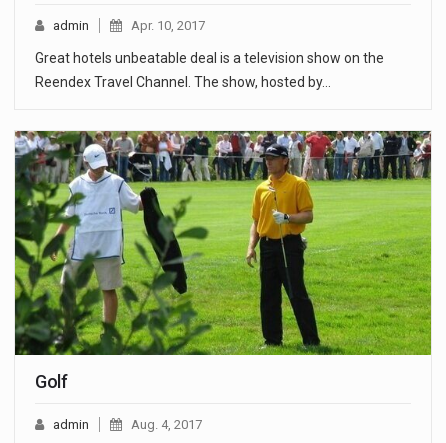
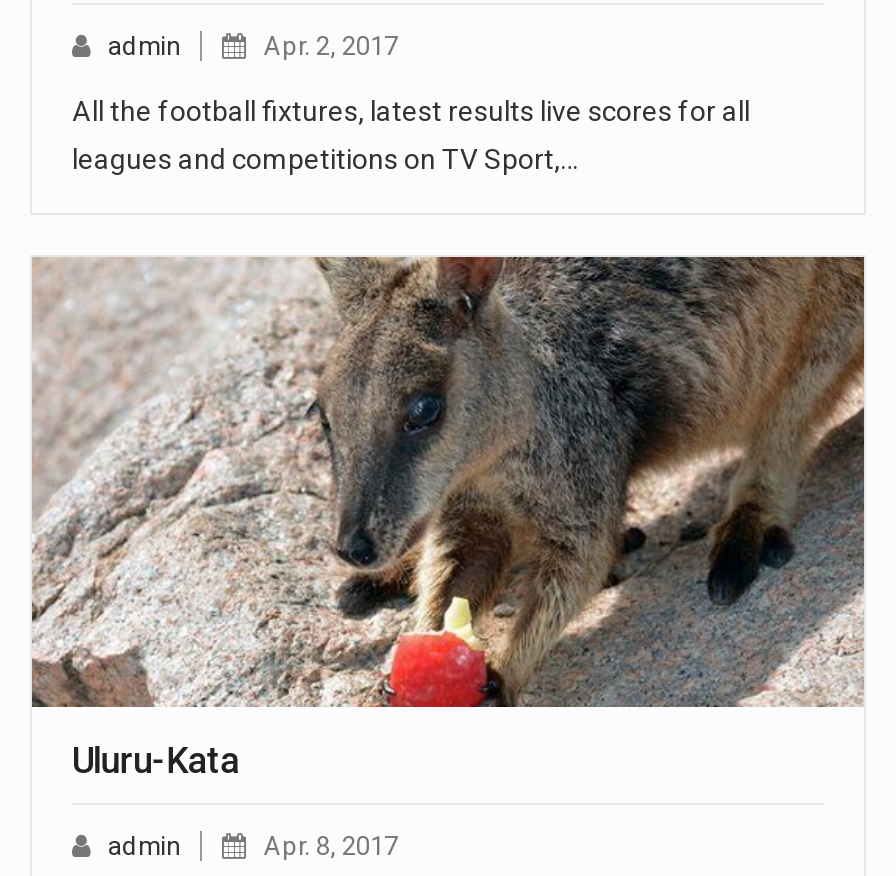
[131,18,205,33] Apr. 10, 2017 -> [264,31,398,61] Apr. 2, 2017
[35,50,384,66] Great hotels unbeatable deal is a television show on the -> [72,95,750,127] All the football fixtures, latest results live scores for all
[35,74,331,90] Reendex Travel Channel. The show, hosted by… -> [72,143,578,175] leagues and competitions on TV Sport,…
[14,130,432,392] [image] | Golf -> [30,256,866,780] [image] | Uluru-Kata
[131,417,202,432] Aug. 4, 2017 -> [264,830,398,860] Apr. 8, 2017

